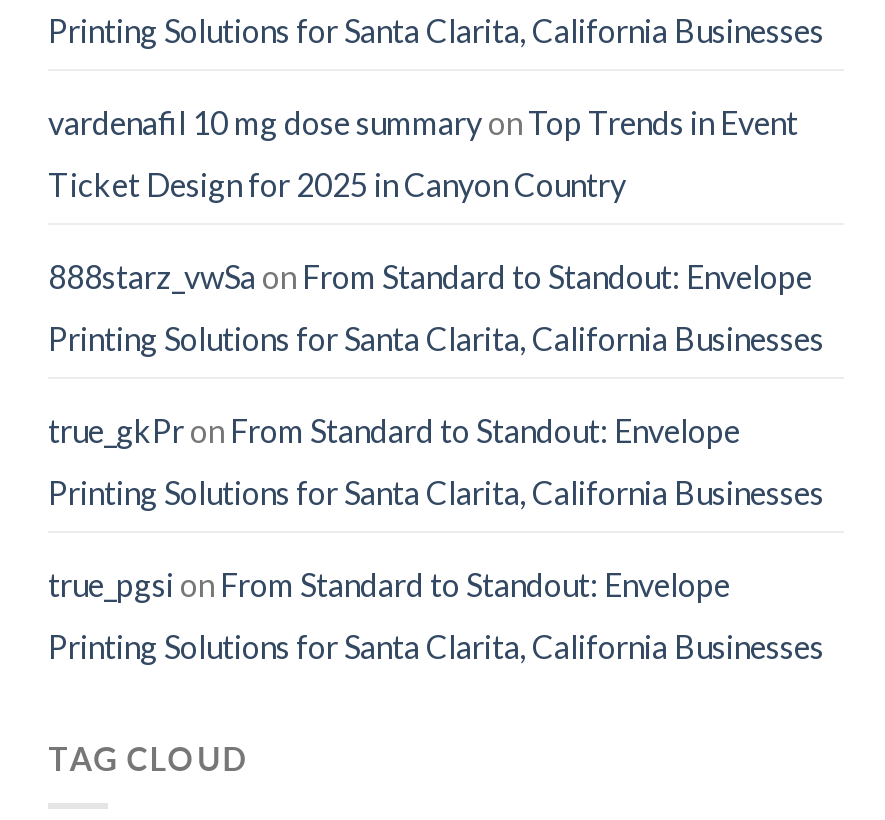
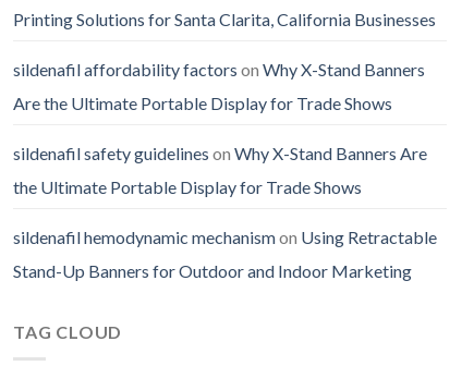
[48,102,824,664] vardenafil 10 mg dose summary on Top Trends in Event | Ticket Design for 2025 in Canyon Country | 888starz_vwSa on From Standard to Standout: Envelope | Printing Solutions for Santa Clarita, California Businesses | true_gkPr on From Standard to Standout: Envelope | Printing Solutions for Santa Clarita, California Businesses | true_pgsi on From Standard to Standout: Envelope | Printing Solutions for Santa Clarita, California Businesses -> [13,59,437,281] sildenafil affordability factors on Why X-Stand Banners | Are the Ultimate Portable Display for Trade Shows | sildenafil safety guidelines on Why X-Stand Banners Are | the Ultimate Portable Display for Trade Shows | sildenafil hemodynamic mechanism on Using Retractable | Stand-Up Banners for Outdoor and Indoor Marketing

